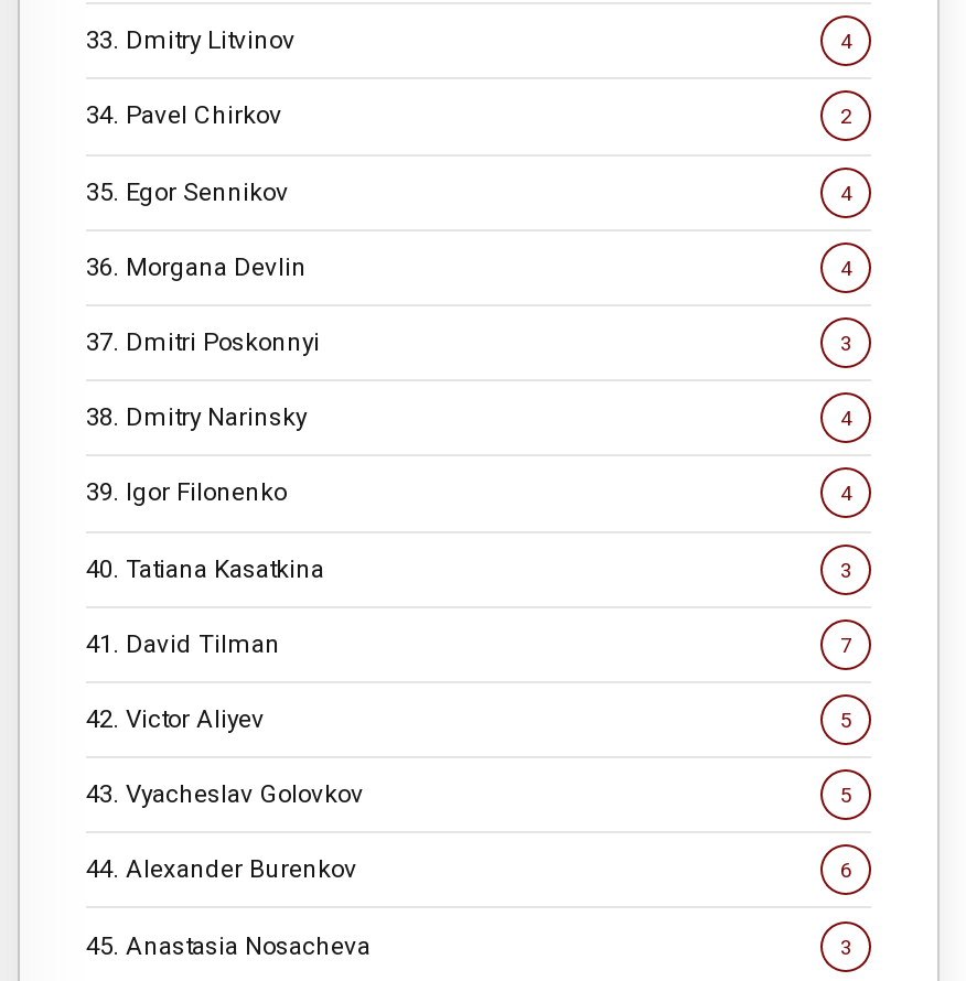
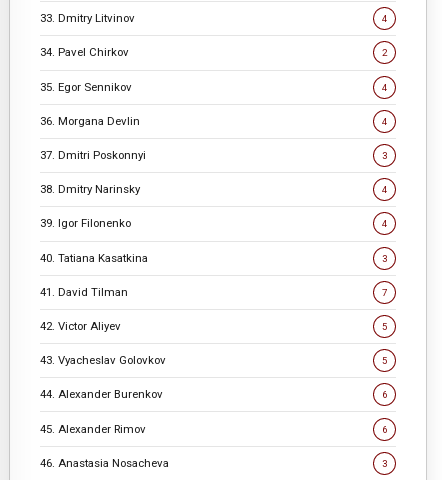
[86,929,371,960] 45. Anastasia Nosacheva -> [40,421,387,470] 45. Alexander Rimov | 6 | 46. Anastasia Nosacheva

